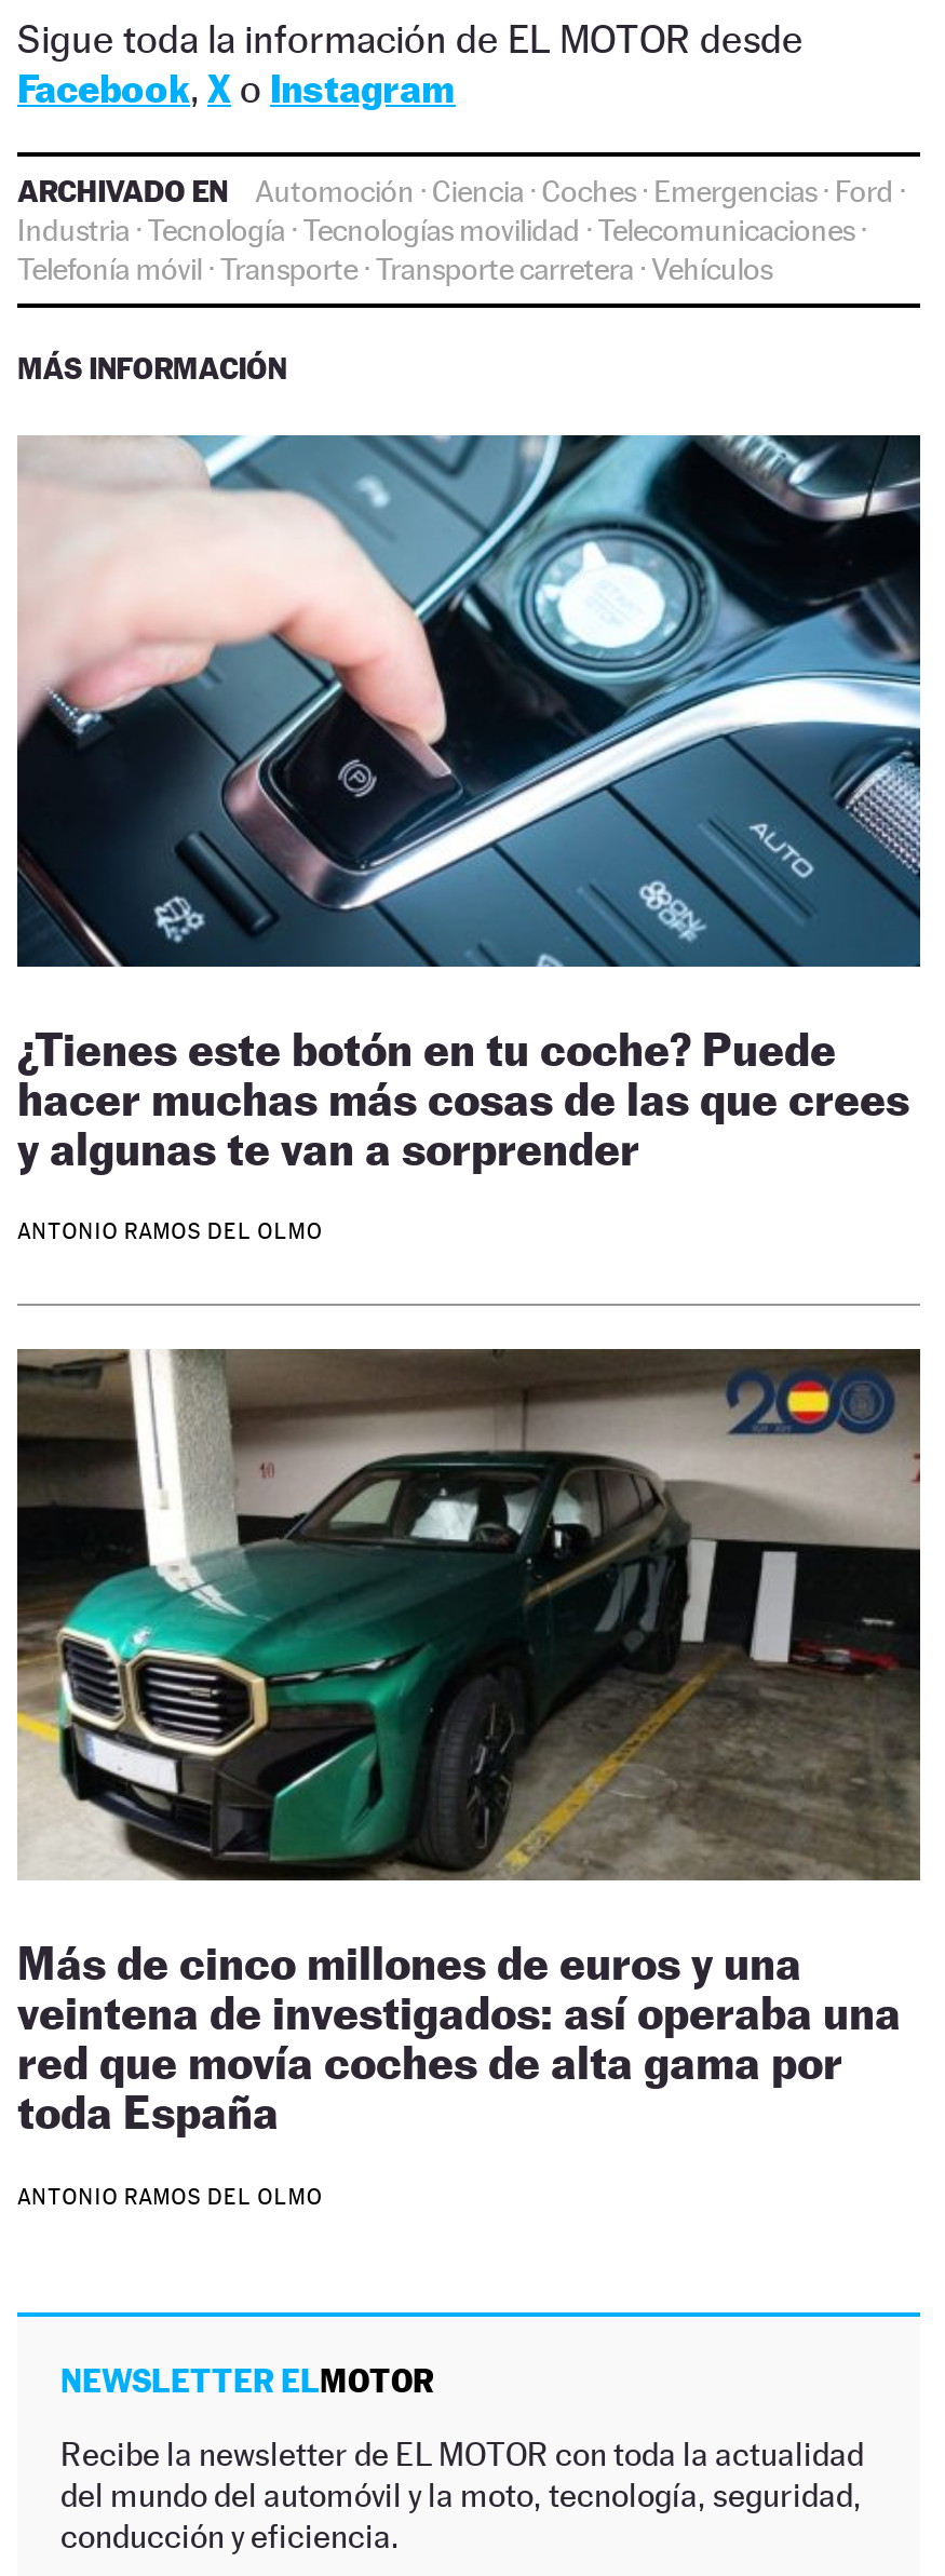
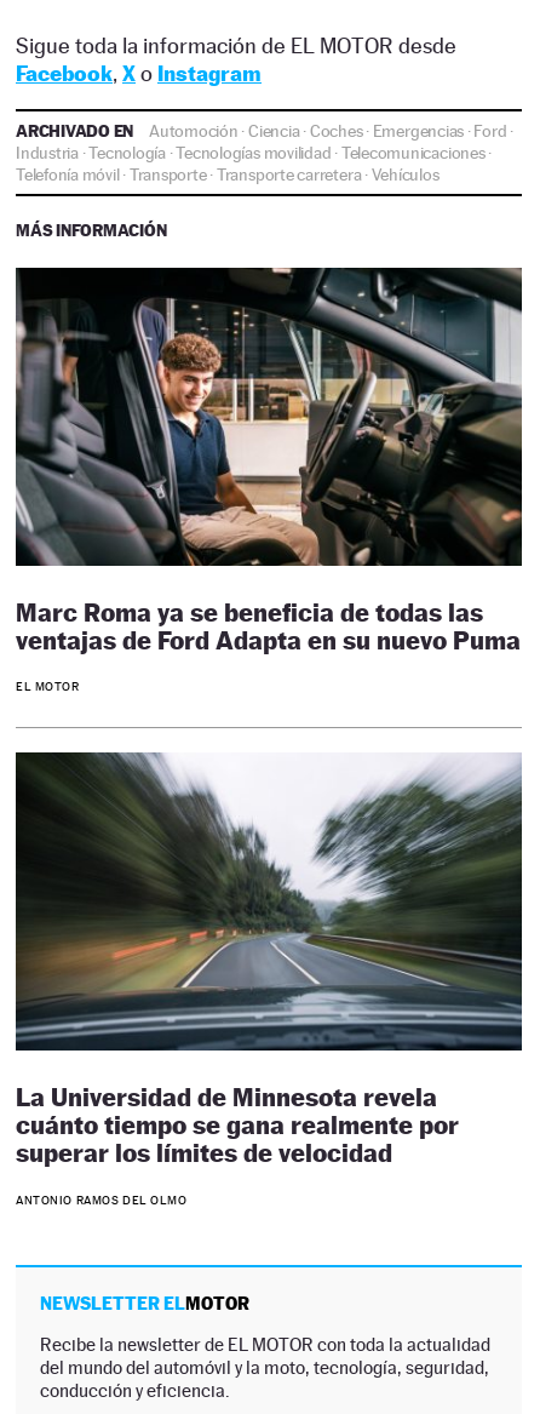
[17,433,922,1176] [image] | ¿Tienes este botón en tu coche? Puede | hacer muchas más cosas de las que crees | y algunas te van a sorprender -> [16,267,523,655] [image] | Marc Roma ya se beneficia de todas las | ventajas de Ford Adapta en su nuevo Puma
[17,1220,323,1244] ANTONIO RAMOS DEL OLMO -> [16,680,79,693] EL MOTOR
[15,1347,920,2141] [image] | Más de cinco millones de euros y una | veintena de investigados: así operaba una | red que movía coches de alta gama por | toda España -> [15,751,522,1169] [image] | La Universidad de Minnesota revela | cuánto tiempo se gana realmente por | superar los límites de velocidad

